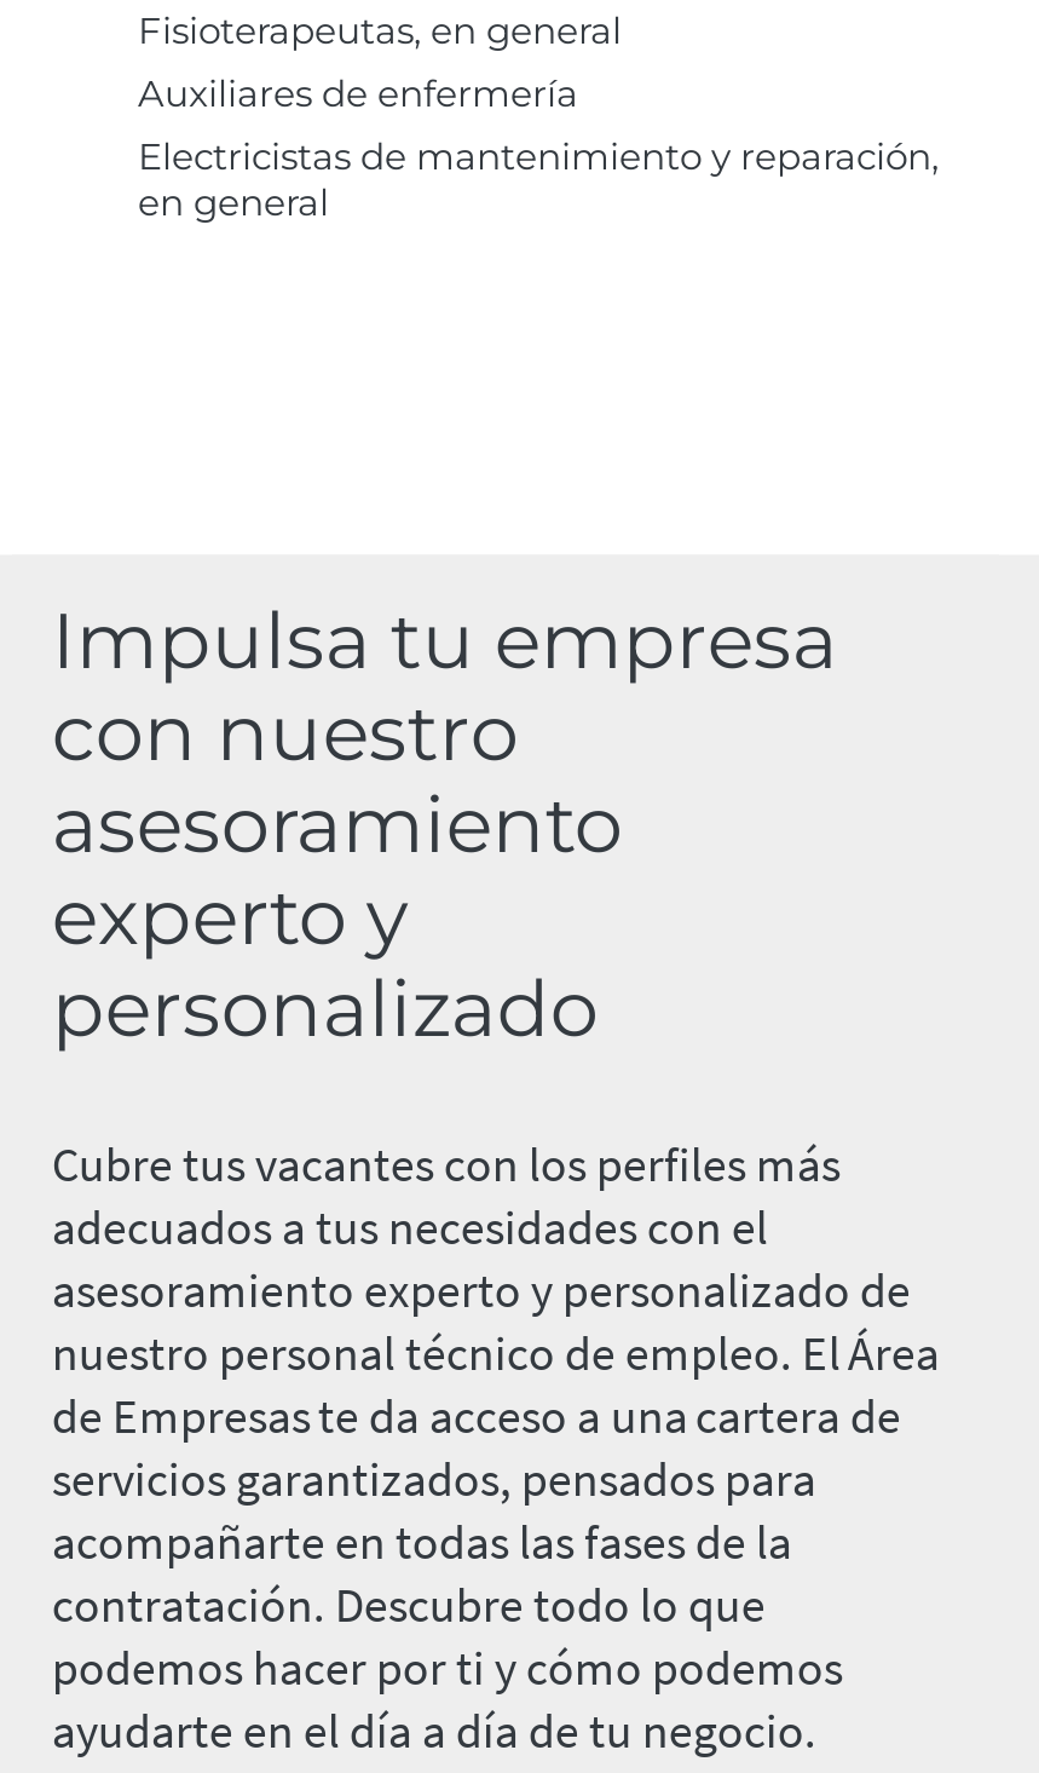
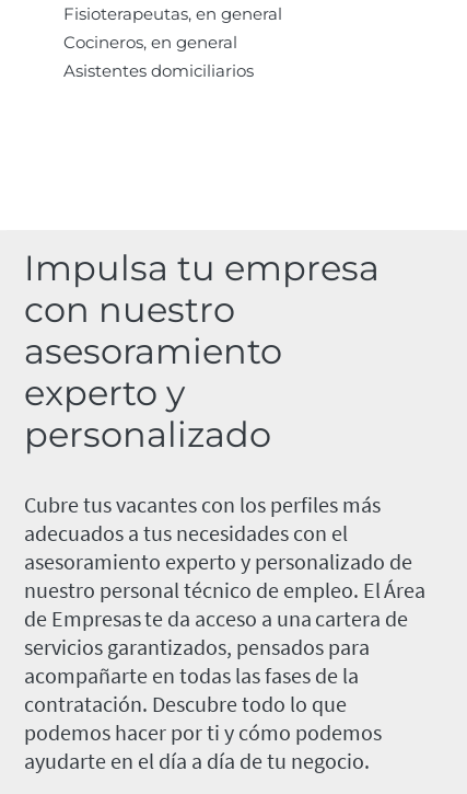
[138,71,939,226] Auxiliares de enfermería | Electricistas de mantenimiento y reparación, | en general -> [63,32,254,81] Cocineros, en general | Asistentes domiciliarios

